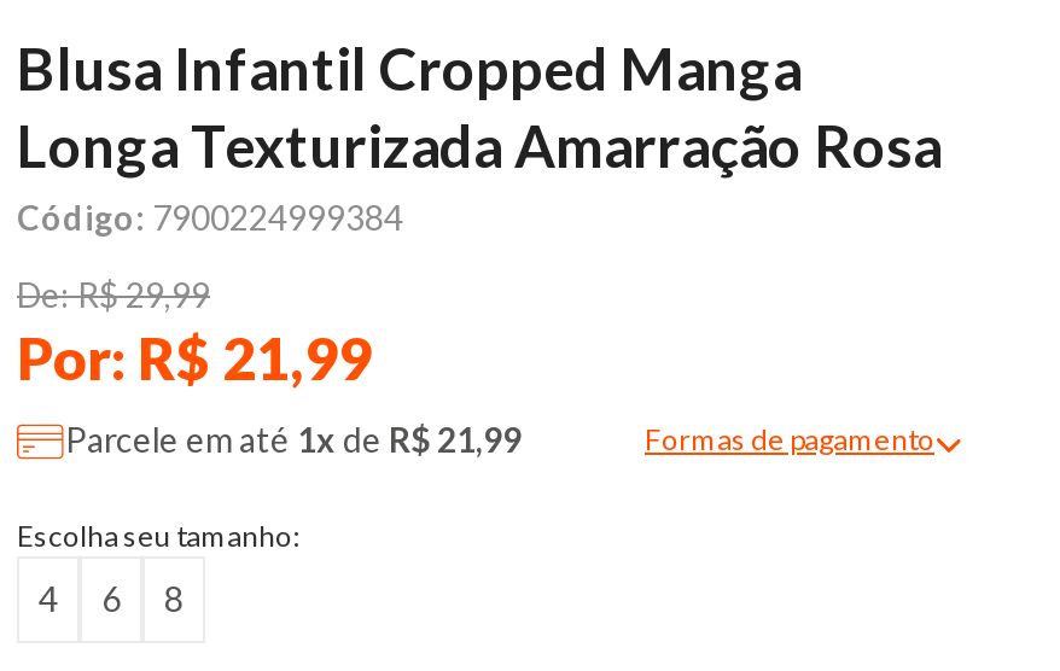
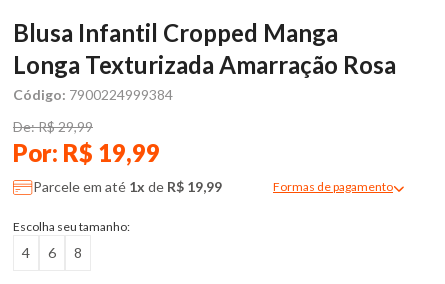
[17,322,372,392] Por: R$ 21,99 -> [13,138,160,167] Por: R$ 19,99
[65,419,522,460] Parcele em até 1x de R$ 21,99 -> [33,178,222,195] Parcele em até 1x de R$ 19,99

